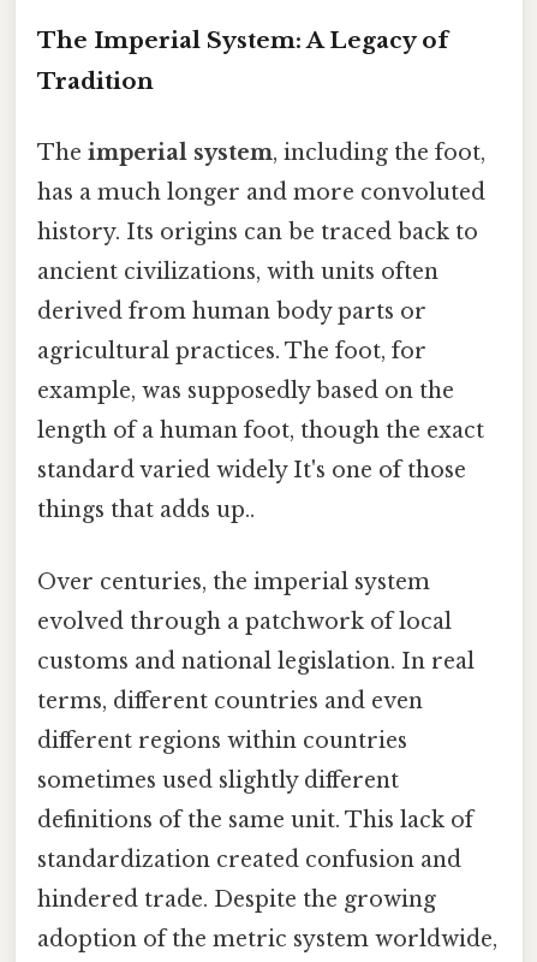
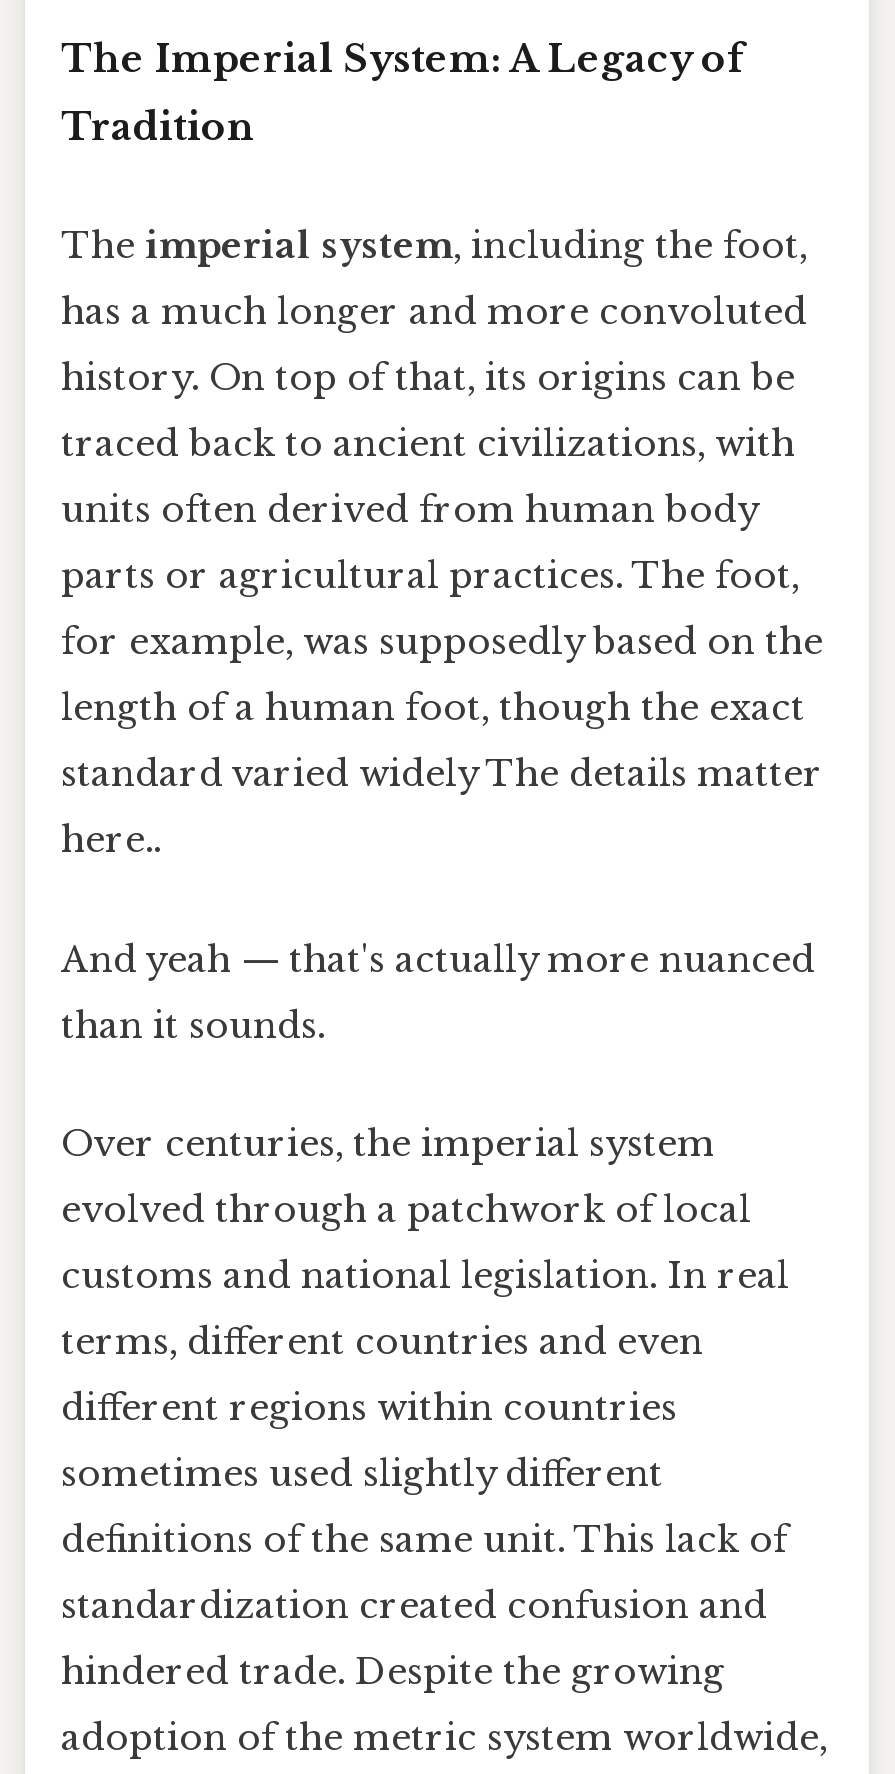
[37,219,478,246] history. Its origins can be traced back to -> [61,357,795,401] history. On top of that, its origins can be
[37,259,438,285] ancient civilizations, with units often -> [61,423,795,467] traced back to ancient civilizations, with
[37,299,426,325] derived from human body parts or -> [61,489,757,533] units often derived from human body
[37,338,426,365] agricultural practices. The foot, for -> [61,555,799,599] parts or agricultural practices. The foot,
[37,378,454,405] example, was supposedly based on the -> [61,621,823,665] for example, was supposedly based on the
[37,457,466,524] standard varied widely It's one of those | things that adds up.. -> [61,753,823,1047] standard varied widely The details matter | here.. | And yeah — that's actually more nuanced | than it sounds.

